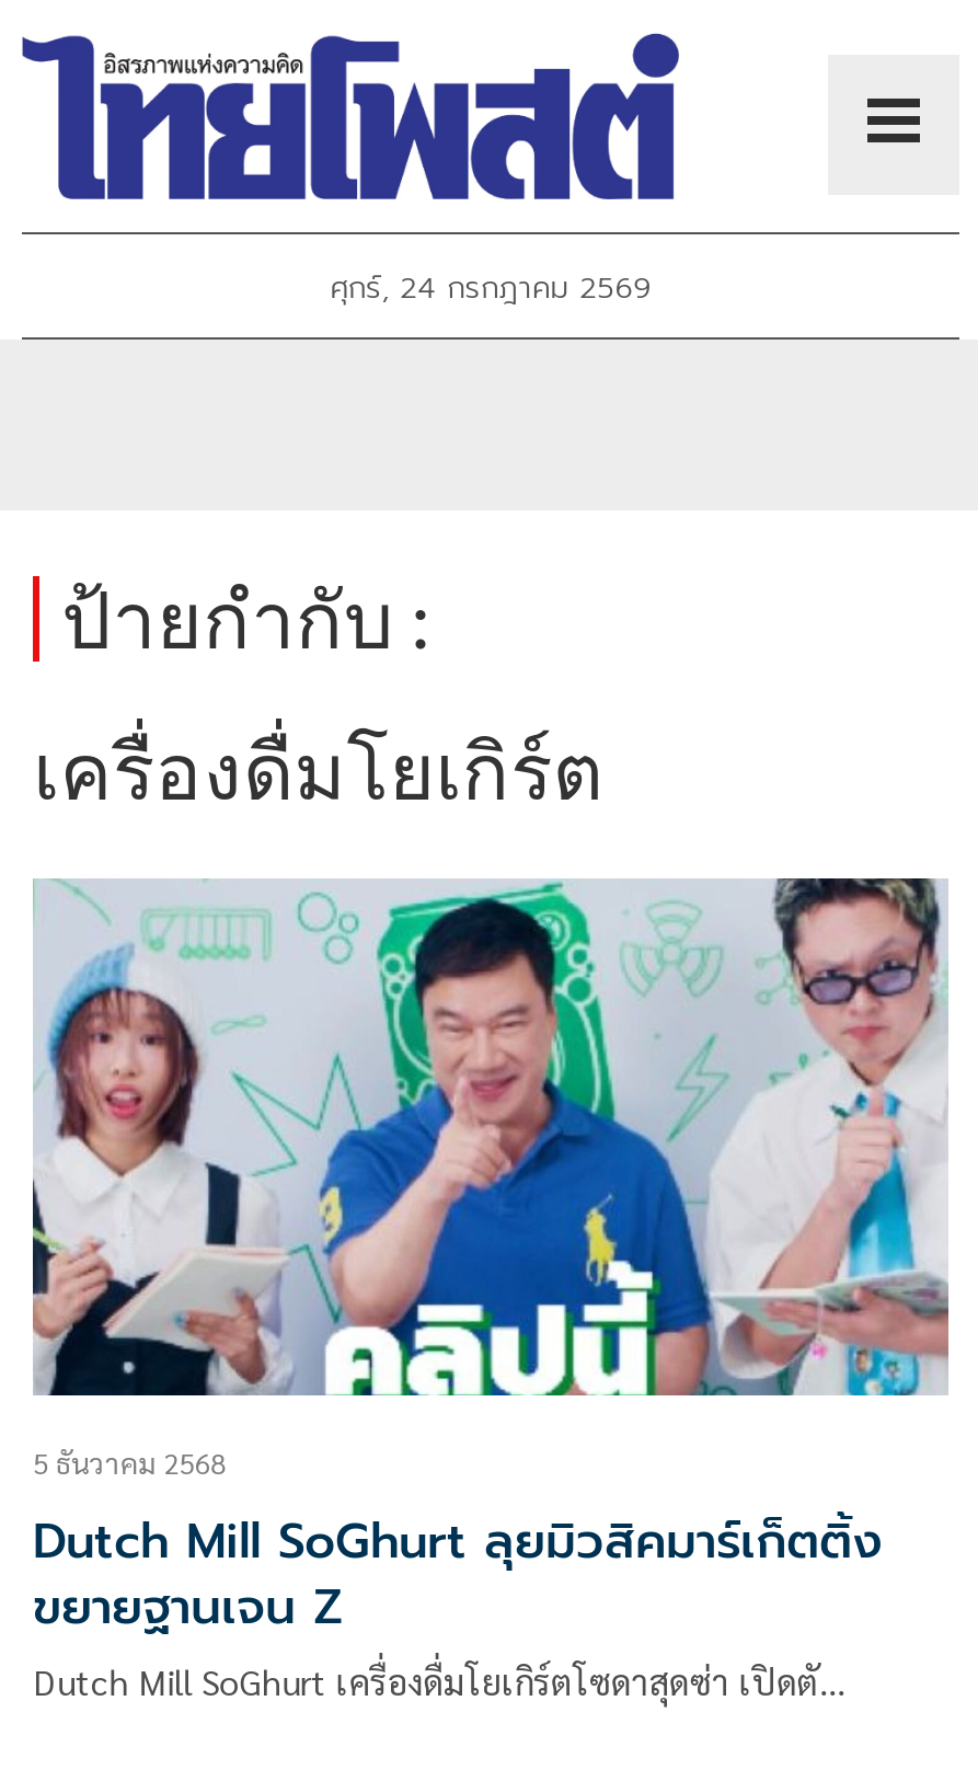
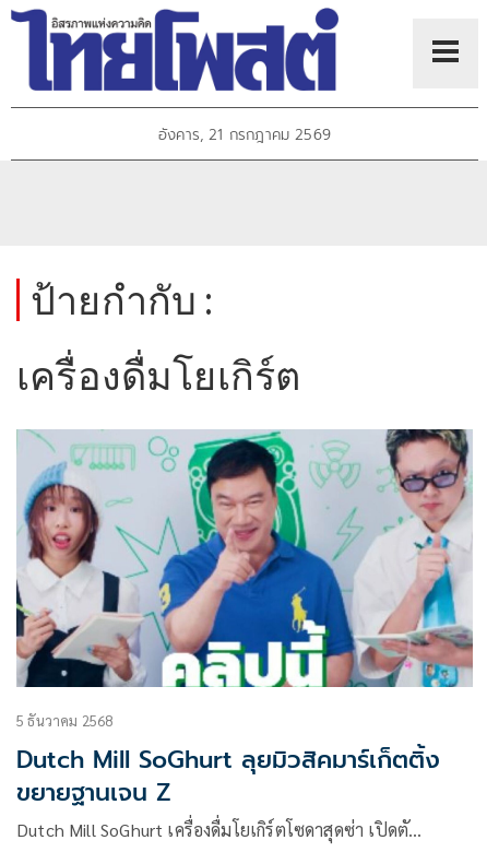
[330,266,651,312] ศุกร์, 24 กรกฎาคม 2569 -> [158,124,331,147] อังคาร, 21 กรกฎาคม 2569

